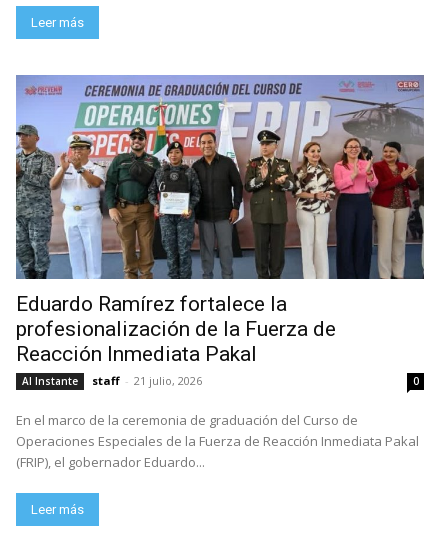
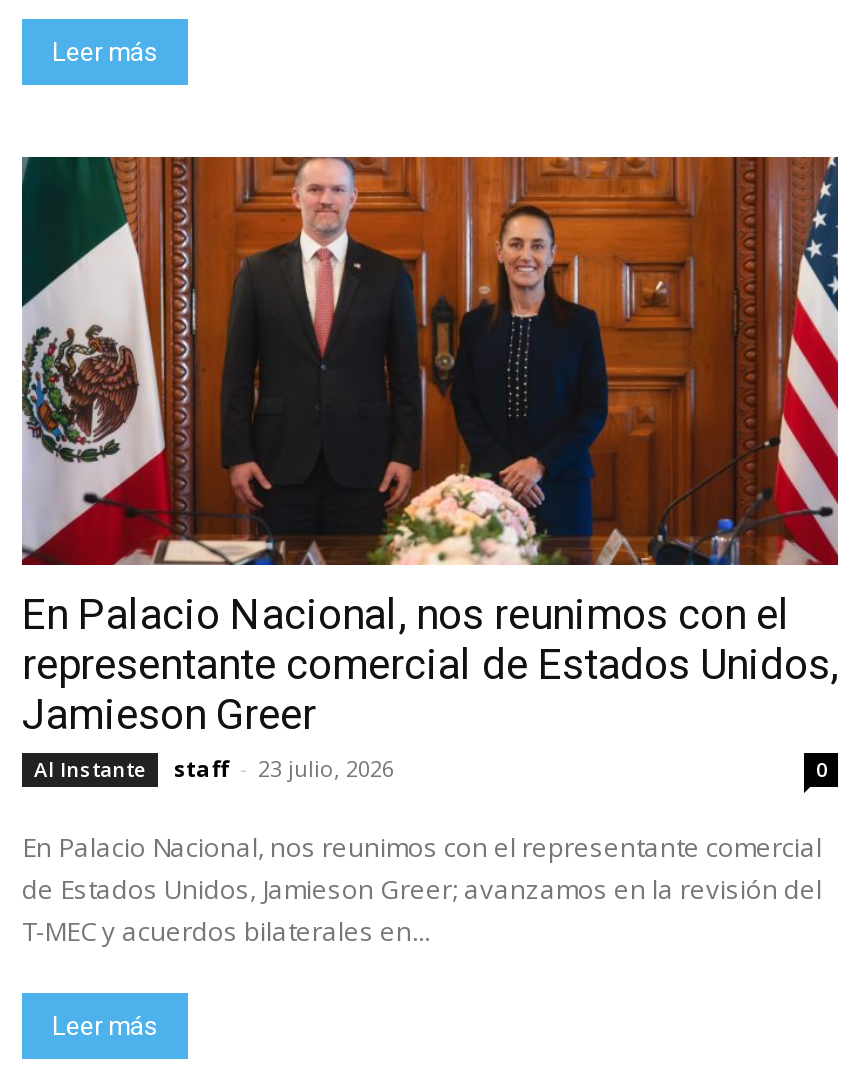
[16,74,425,366] [image] | Eduardo Ramírez fortalece la | profesionalización de la Fuerza de | Reacción Inmediata Pakal -> [20,155,840,739] [image] | En Palacio Nacional, nos reunimos con el | representante comercial de Estados Unidos, | Jamieson Greer
[22,373,202,388] Al Instante staff - 21 julio, 2026 -> [34,753,394,783] Al Instante staff - 23 julio, 2026
[16,411,419,471] En el marco de la ceremonia de graduación del Curso de | Operaciones Especiales de la Fuerza de Reacción Inmediata Pakal | (FRIP), el gobernador Eduardo... -> [22,829,822,949] En Palacio Nacional, nos reunimos con el representante comercial | de Estados Unidos, Jamieson Greer; avanzamos en la revisión del | T-MEC y acuerdos bilaterales en...

